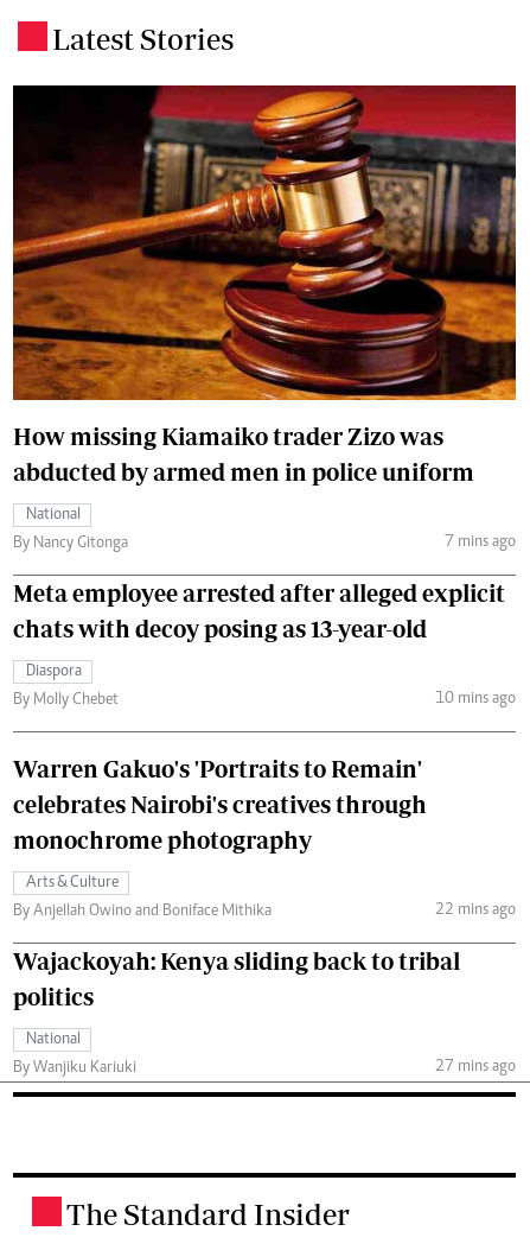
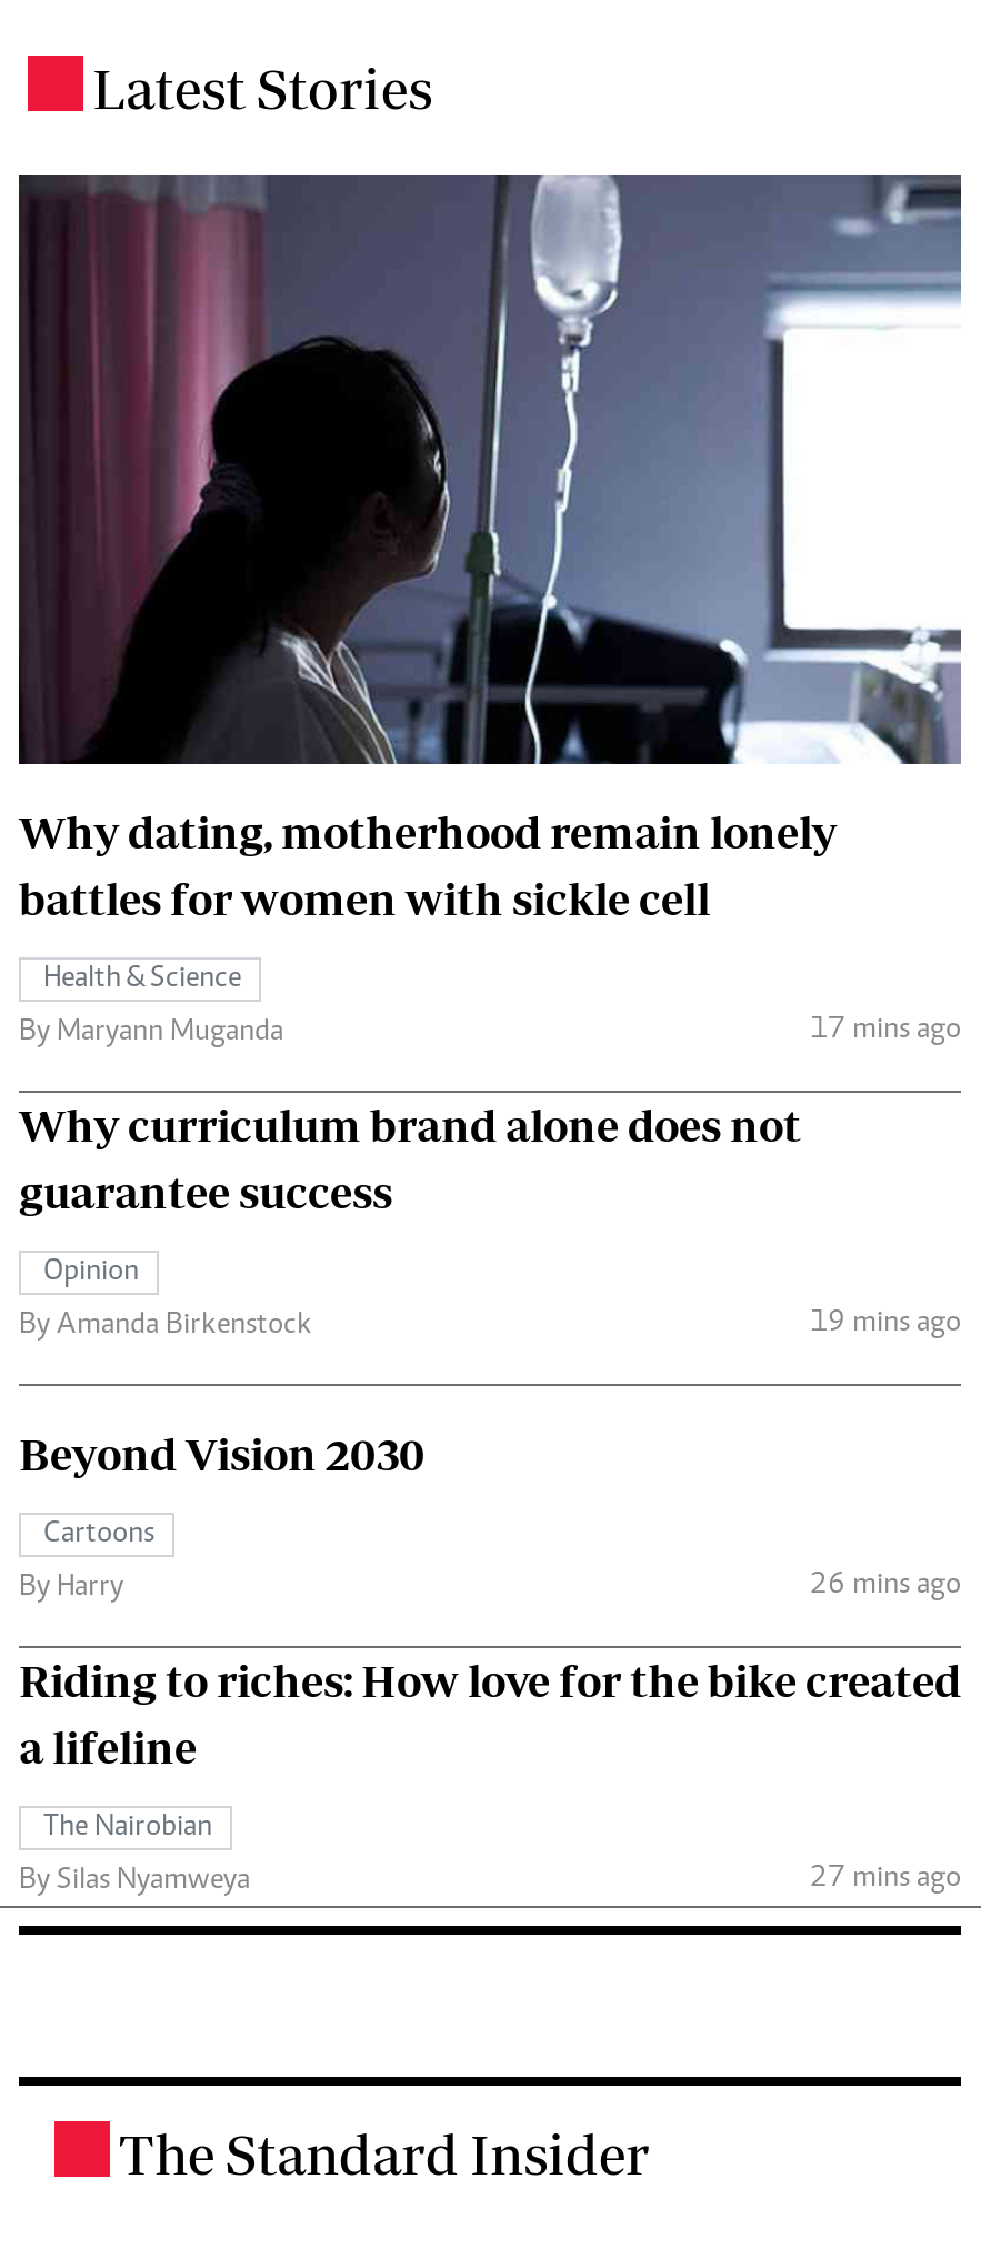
[12,84,517,486] [image] | How missing Kiamaiko trader Zizo was | abducted by armed men in police uniform -> [19,173,963,925] [image] | Why dating, motherhood remain lonely | battles for women with sickle cell
[26,507,81,524] National -> [43,965,241,996] Health & Science
[13,534,516,553] By Nancy Gitonga | 7 mins ago -> [19,1015,961,1050] By Maryann Muganda | 17 mins ago
[13,580,505,643] Meta employee arrested after alleged explicit | chats with decoy posing as 13-year-old -> [19,1101,801,1218] Why curriculum brand alone does not | guarantee success
[26,664,82,681] Diaspora -> [43,1258,139,1289] Opinion
[13,691,516,709] By Molly Chebet | 10 mins ago -> [19,1308,961,1343] By Amanda Birkenstock | 19 mins ago
[13,756,427,854] Warren Gakuo's 'Portraits to Remain' | celebrates Nairobi's creatives through | monochrome photography -> [19,1429,426,1480] Beyond Vision 2030
[26,875,119,892] Arts & Culture -> [43,1520,154,1552] Cartoons
[13,902,516,921] By Anjellah Owino and Boniface Mithika | 22 mins ago -> [19,1570,961,1605] By Harry | 26 mins ago
[13,948,460,1011] Wajackoyah: Kenya sliding back to tribal | politics -> [19,1656,961,1774] Riding to riches: How love for the bike created | a lifeline
[26,1032,81,1049] National -> [43,1814,212,1845] The Nairobian
[13,1061,136,1077] By Wanjiku Kariuki -> [19,1867,250,1898] By Silas Nyamweya

